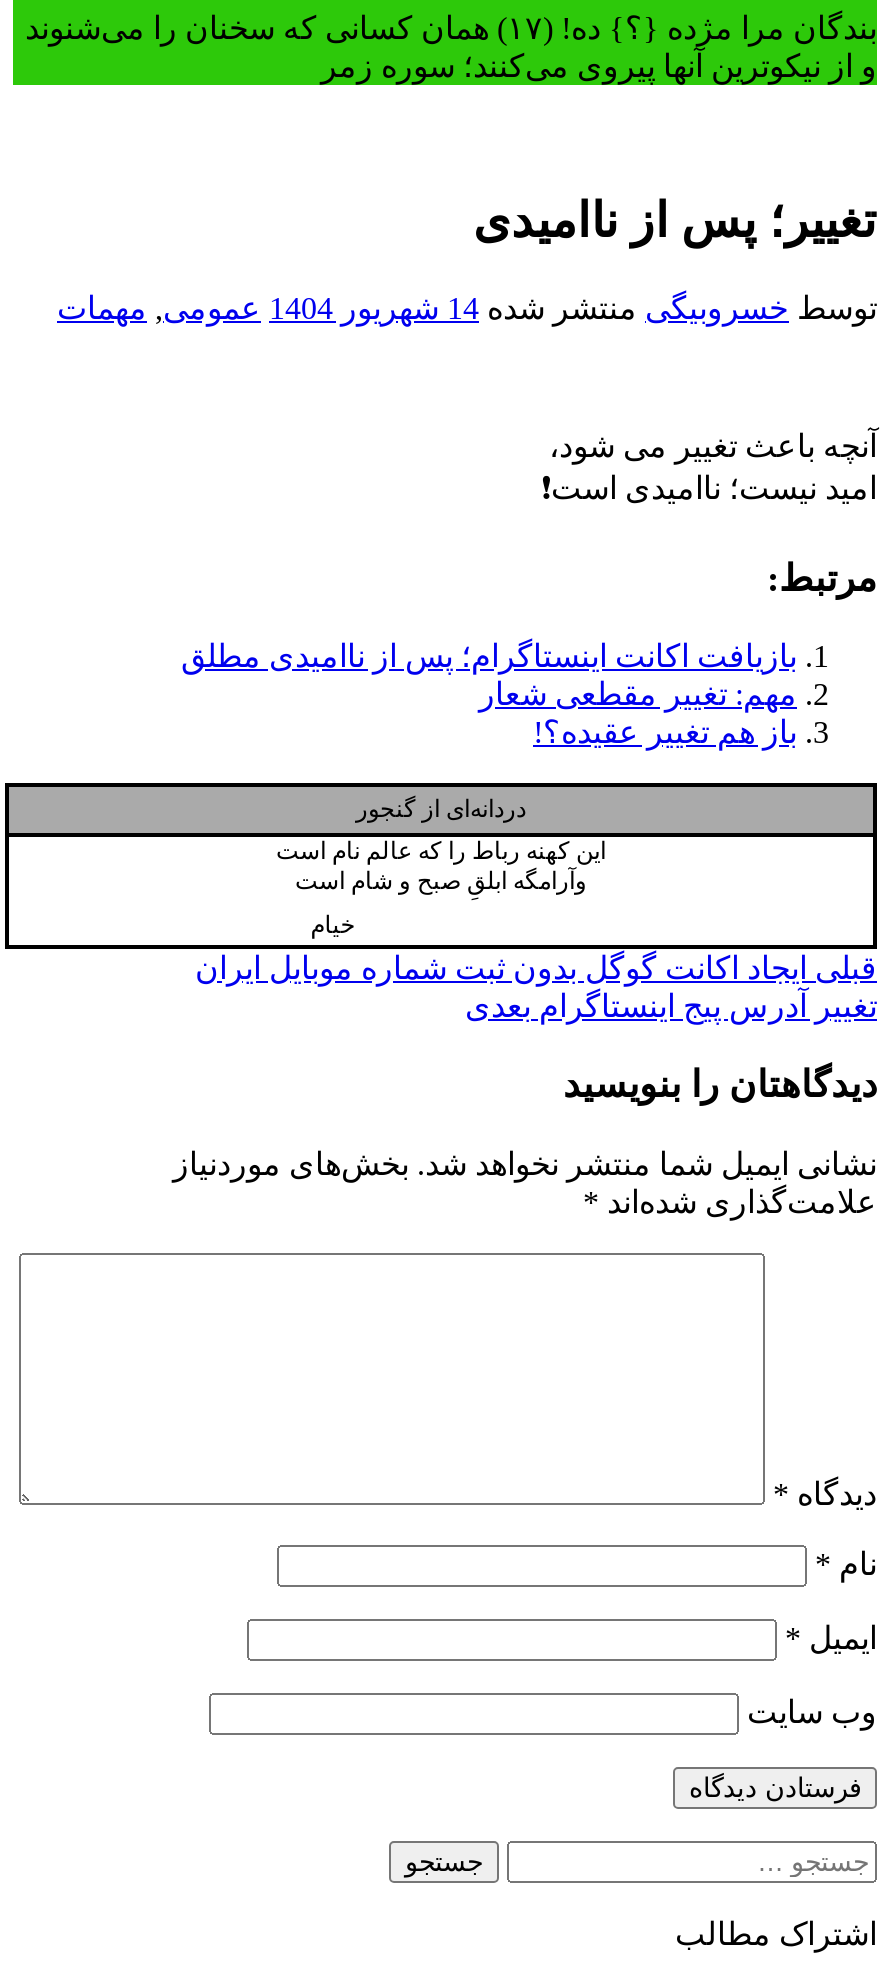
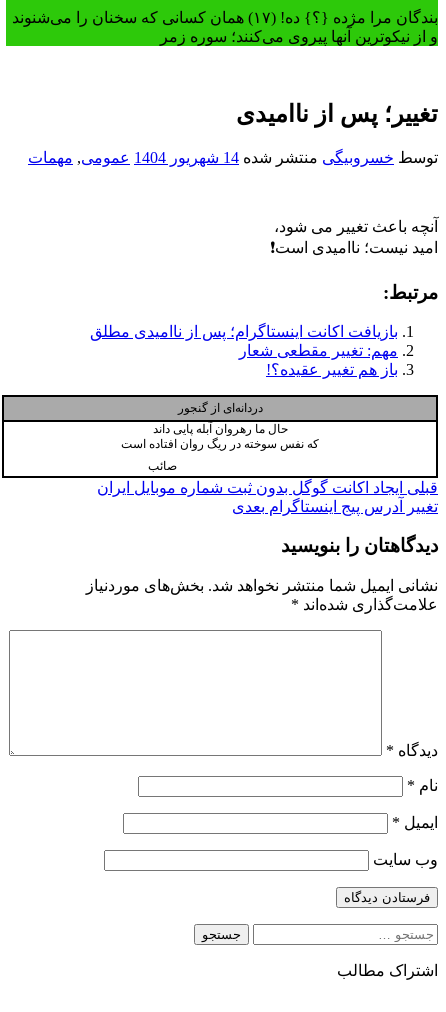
[276,837,606,895] این کهنه رباط را که عالم نام است | و‌آرامگه ابلقِ صبح و شام است -> [121,422,319,451] حال ما رهروان آبله پایی داند | که نفس سوخته در ریگ روان افتاده است
[311,911,355,939] خیام -> [148,459,177,473] صائب

